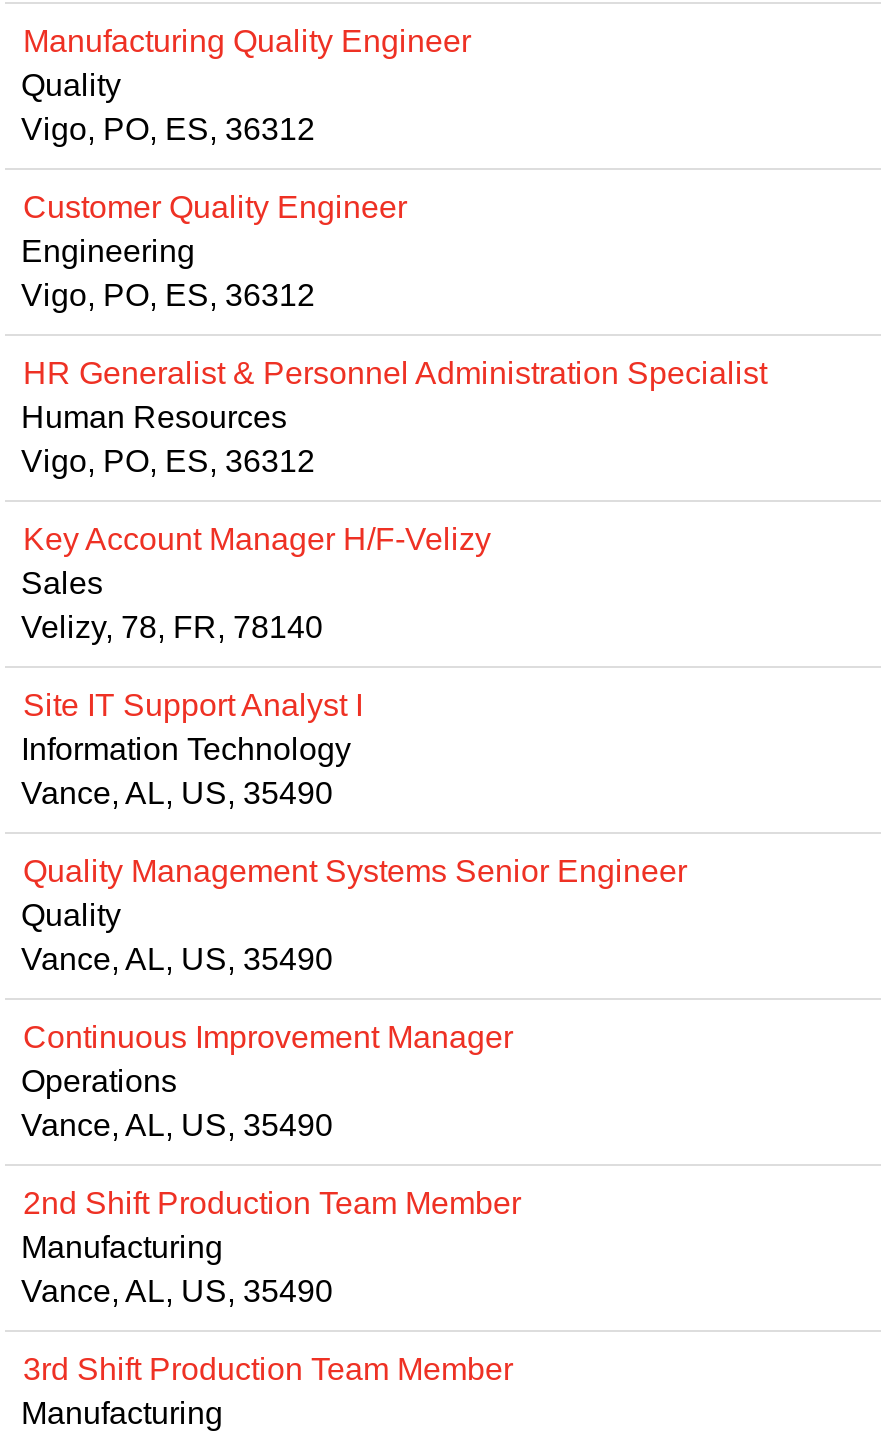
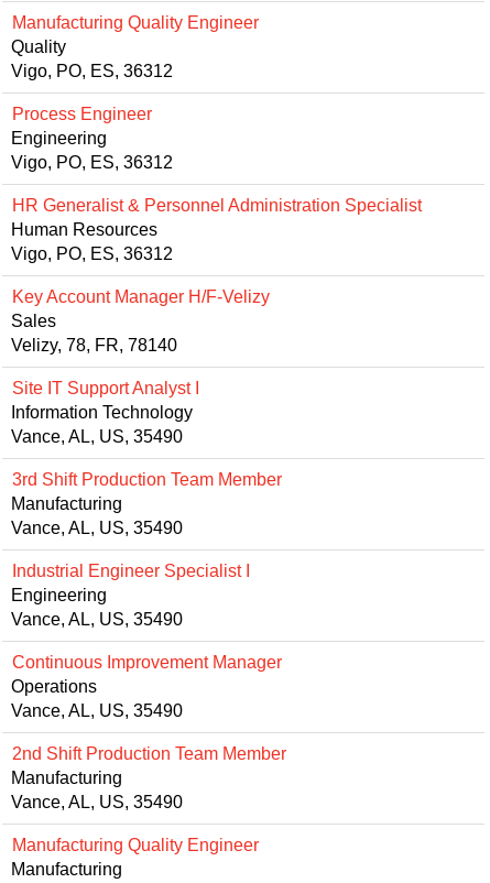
[23,190,407,224] Customer Quality Engineer -> [12,105,152,123] Process Engineer
[21,854,687,932] Quality Management Systems Senior Engineer | Quality -> [11,494,250,604] Manufacturing | Vance, AL, US, 35490 | Industrial Engineer Specialist I | Engineering
none -> [12,836,259,854] Manufacturing Quality Engineer
moved [23,1352,513,1386] -> [12,470,282,489]: 3rd Shift Production Team Member

